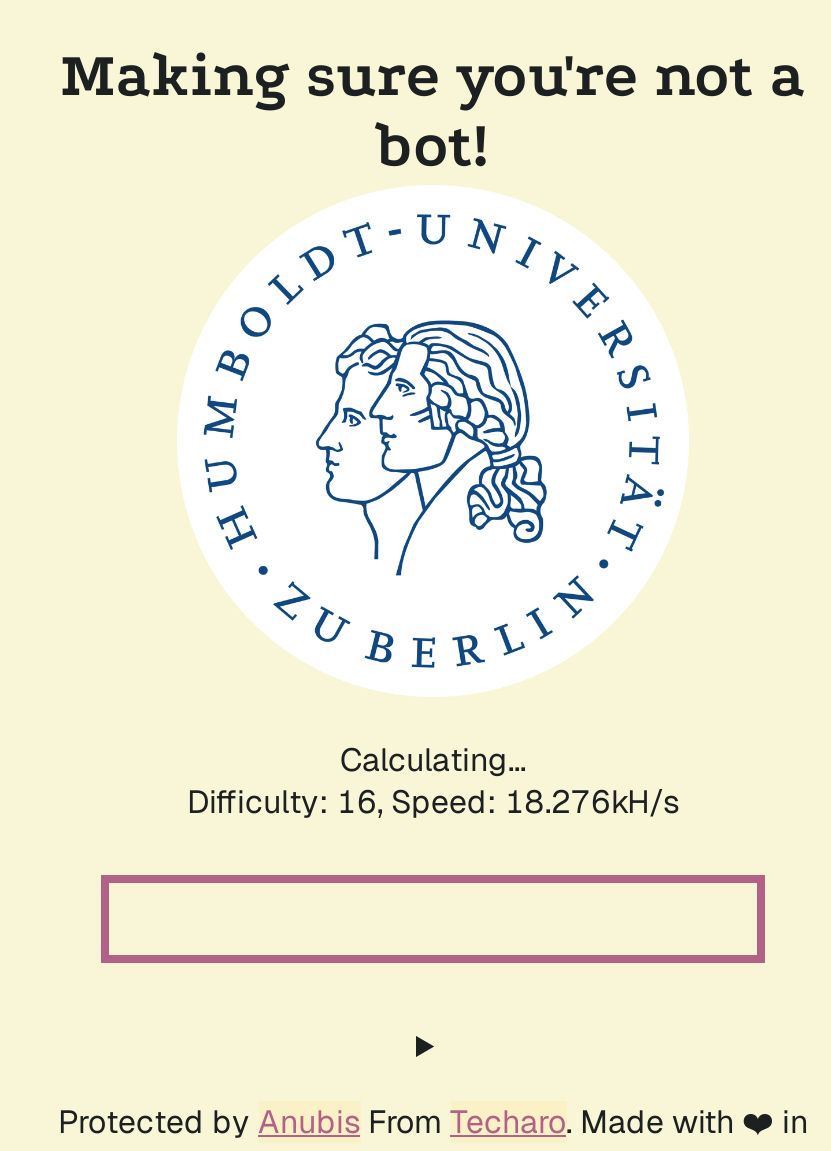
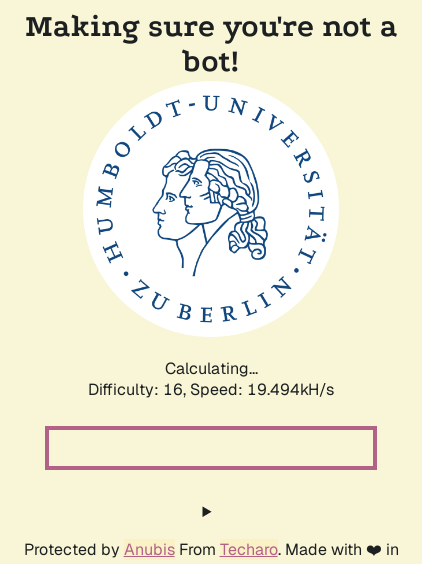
[187,781,679,823] Difficulty: 16, Speed: 18.276kH/s -> [88,379,334,400] Difficulty: 16, Speed: 19.494kH/s

